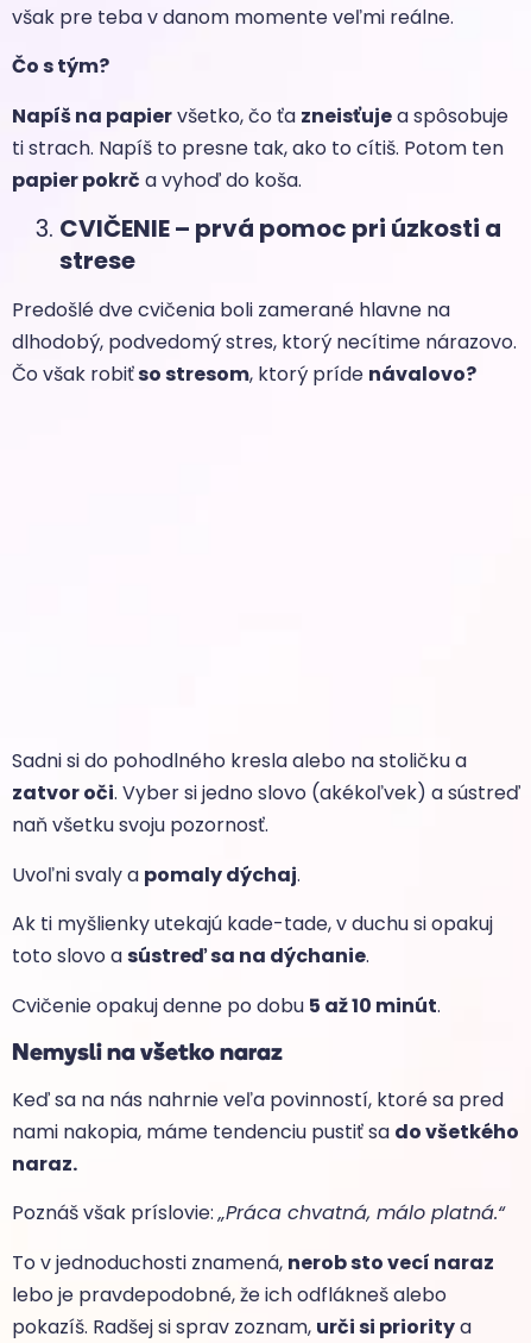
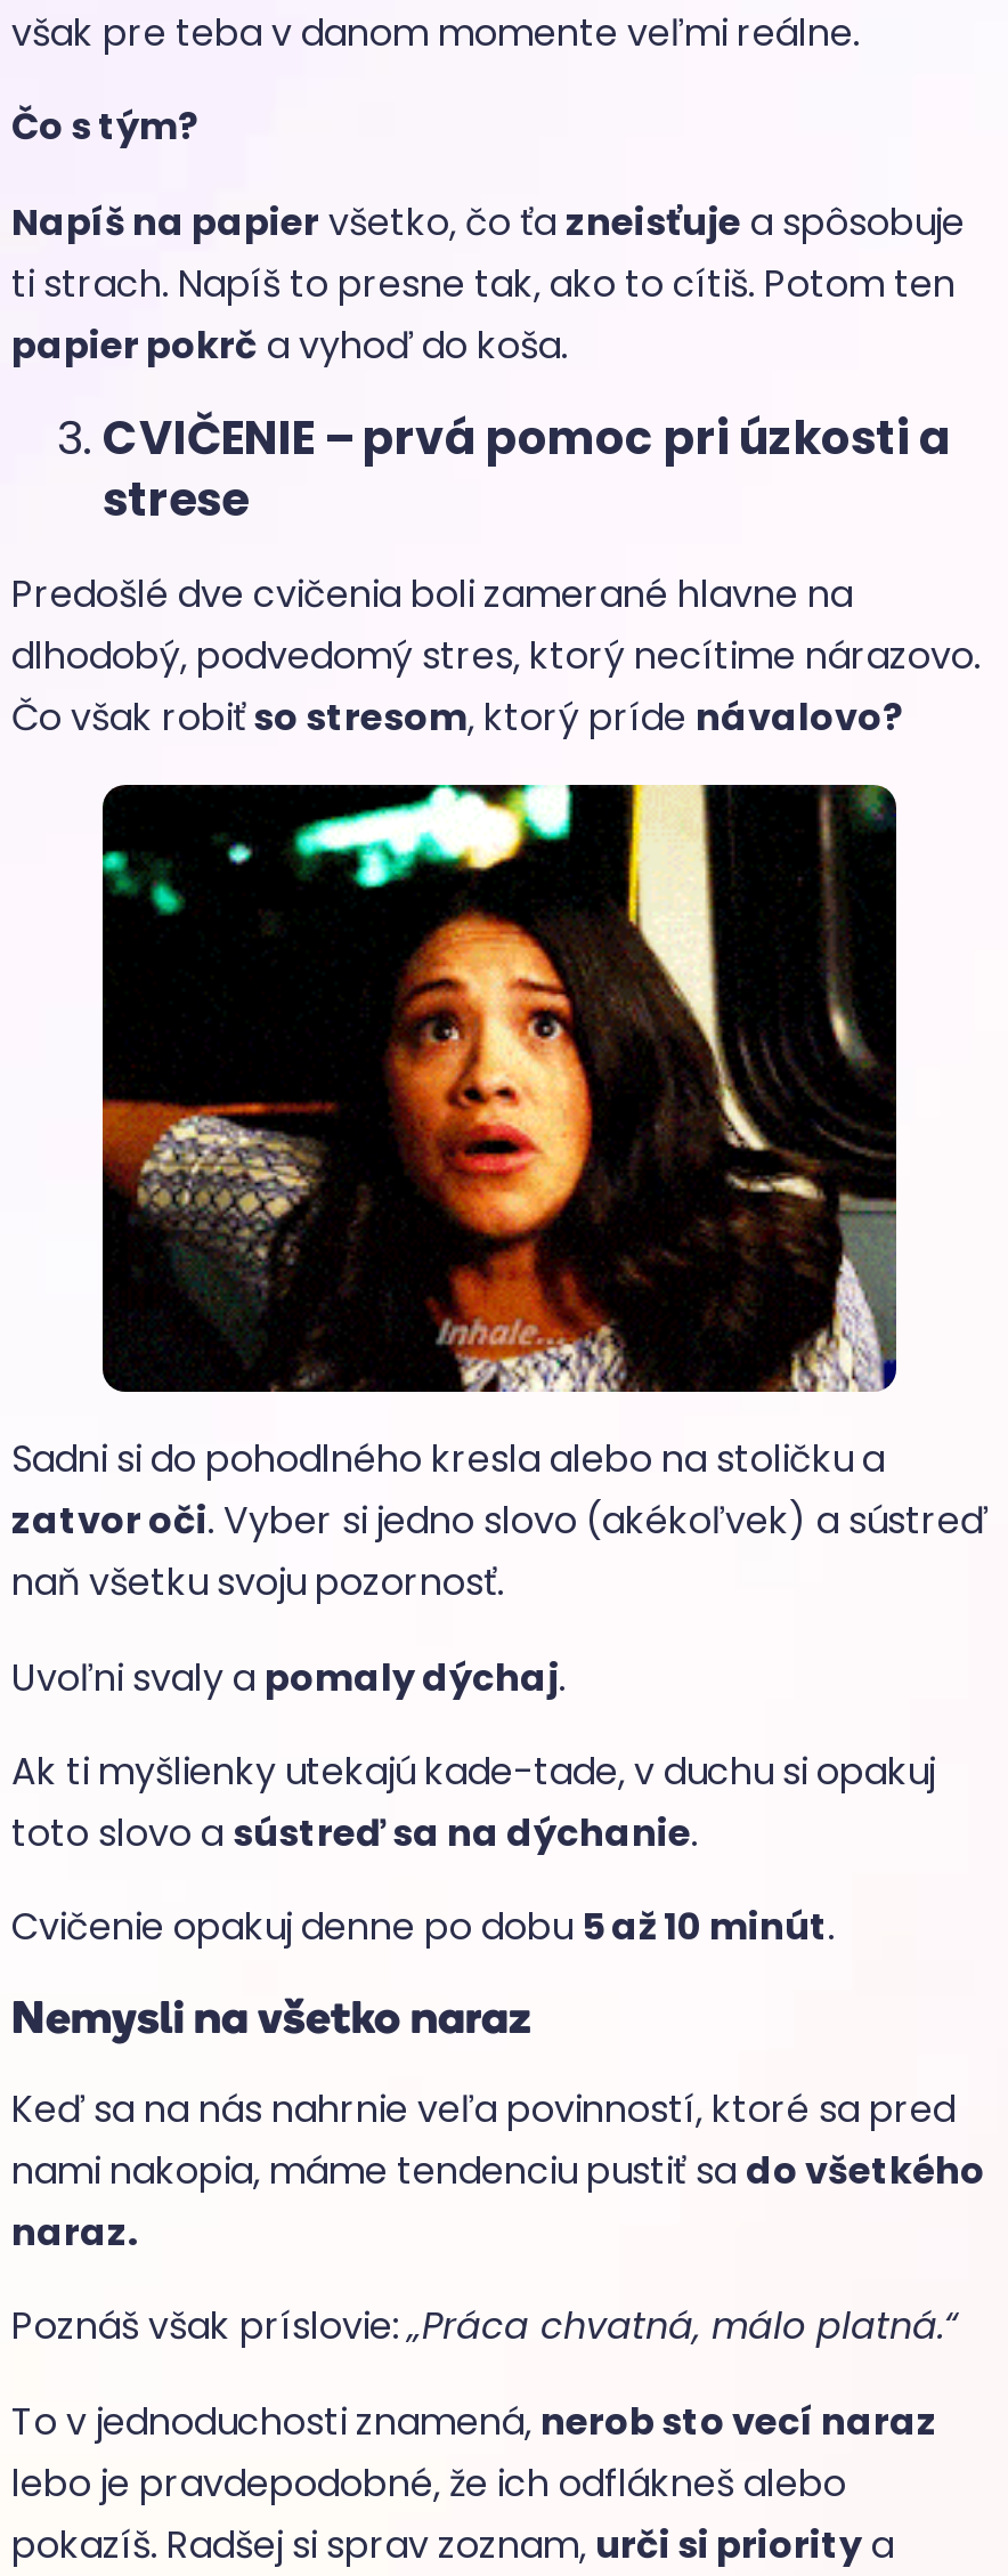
none -> [100,783,899,1394] [image]

